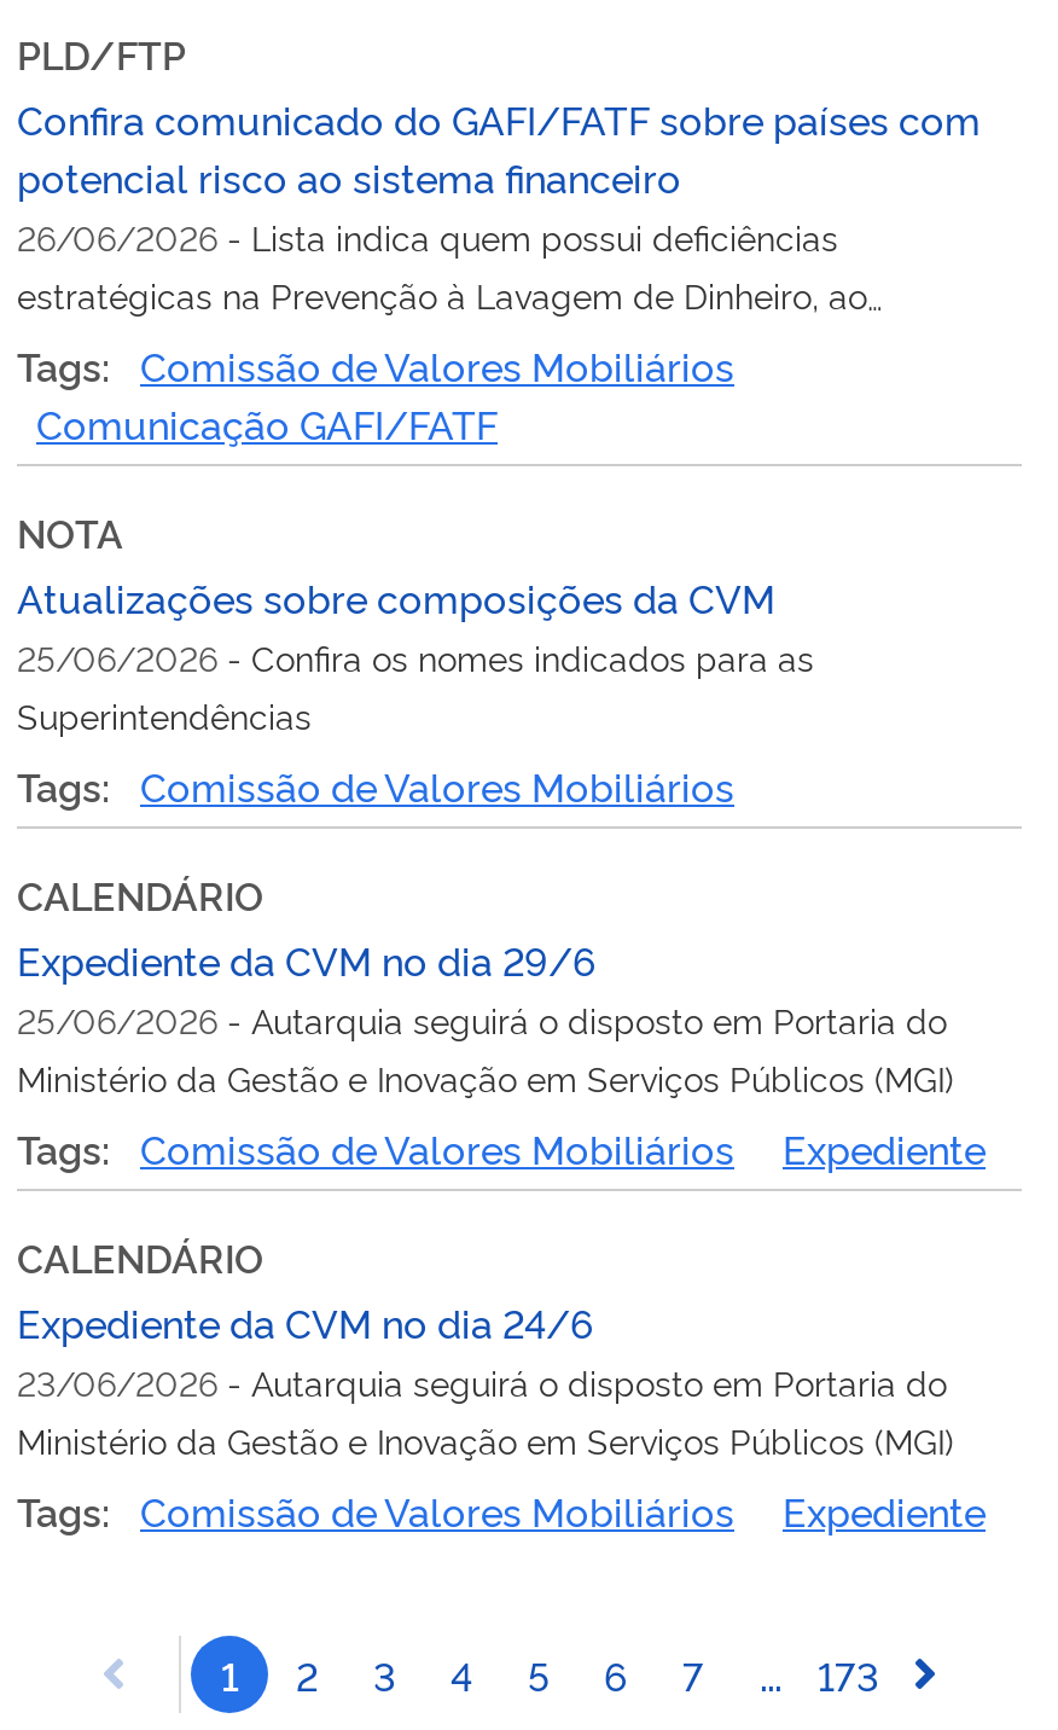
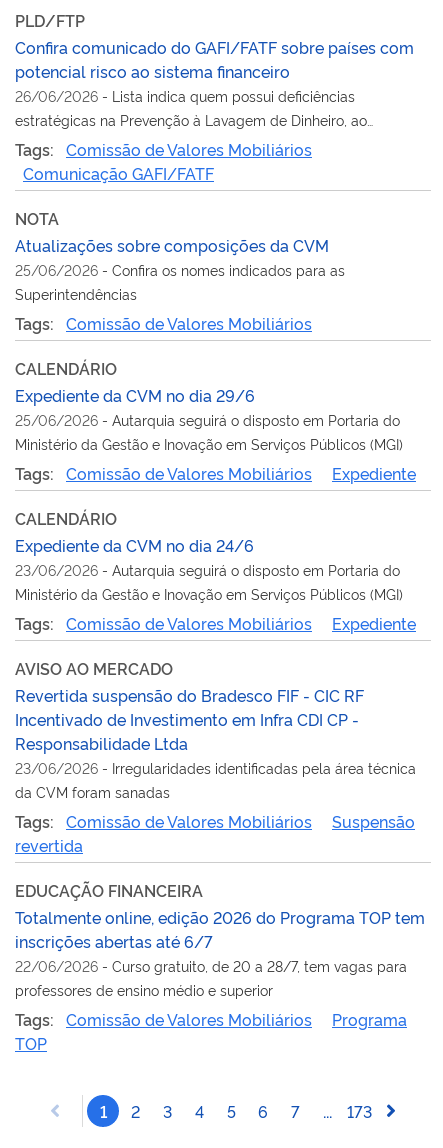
none -> [15,657,425,1054] AVISO AO MERCADO | Revertida suspensão do Bradesco FIF - CIC RF | Incentivado de Investimento em Infra CDI CP - | Responsabilidade Ltda | 23/06/2026 - Irregularidades identificadas pela área técnica | da CVM foram sanadas | Tags: Comissão de Valores Mobiliários | Suspensão | revertida | EDUCAÇÃO FINANCEIRA | Totalmente online, edição 2026 do Programa TOP tem | inscrições abertas até 6/7 | 22/06/2026 - Curso gratuito, de 20 a 28/7, tem vagas para | professores de ensino médio e superior | Tags: Comissão de Valores Mobiliários | Programa | TOP

